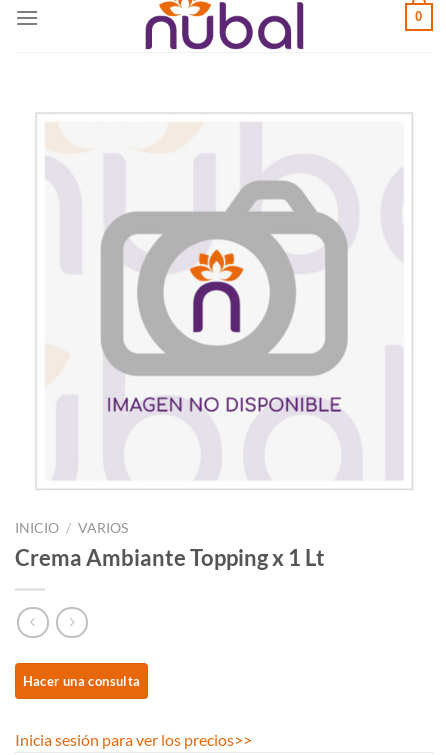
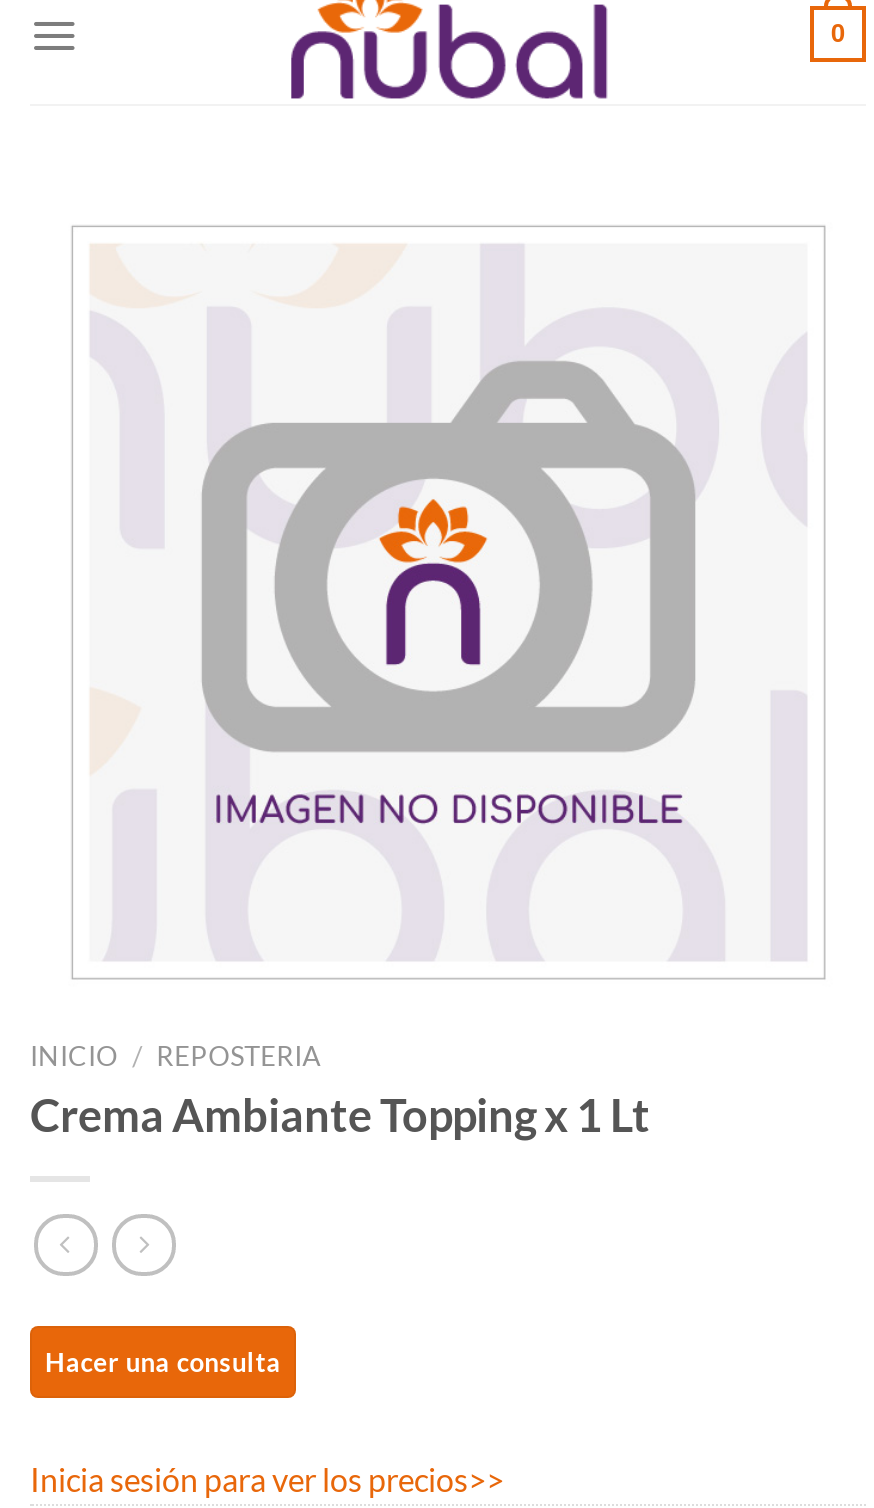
[15,520,128,536] INICIO / VARIOS -> [30,1040,322,1072] INICIO / REPOSTERIA

